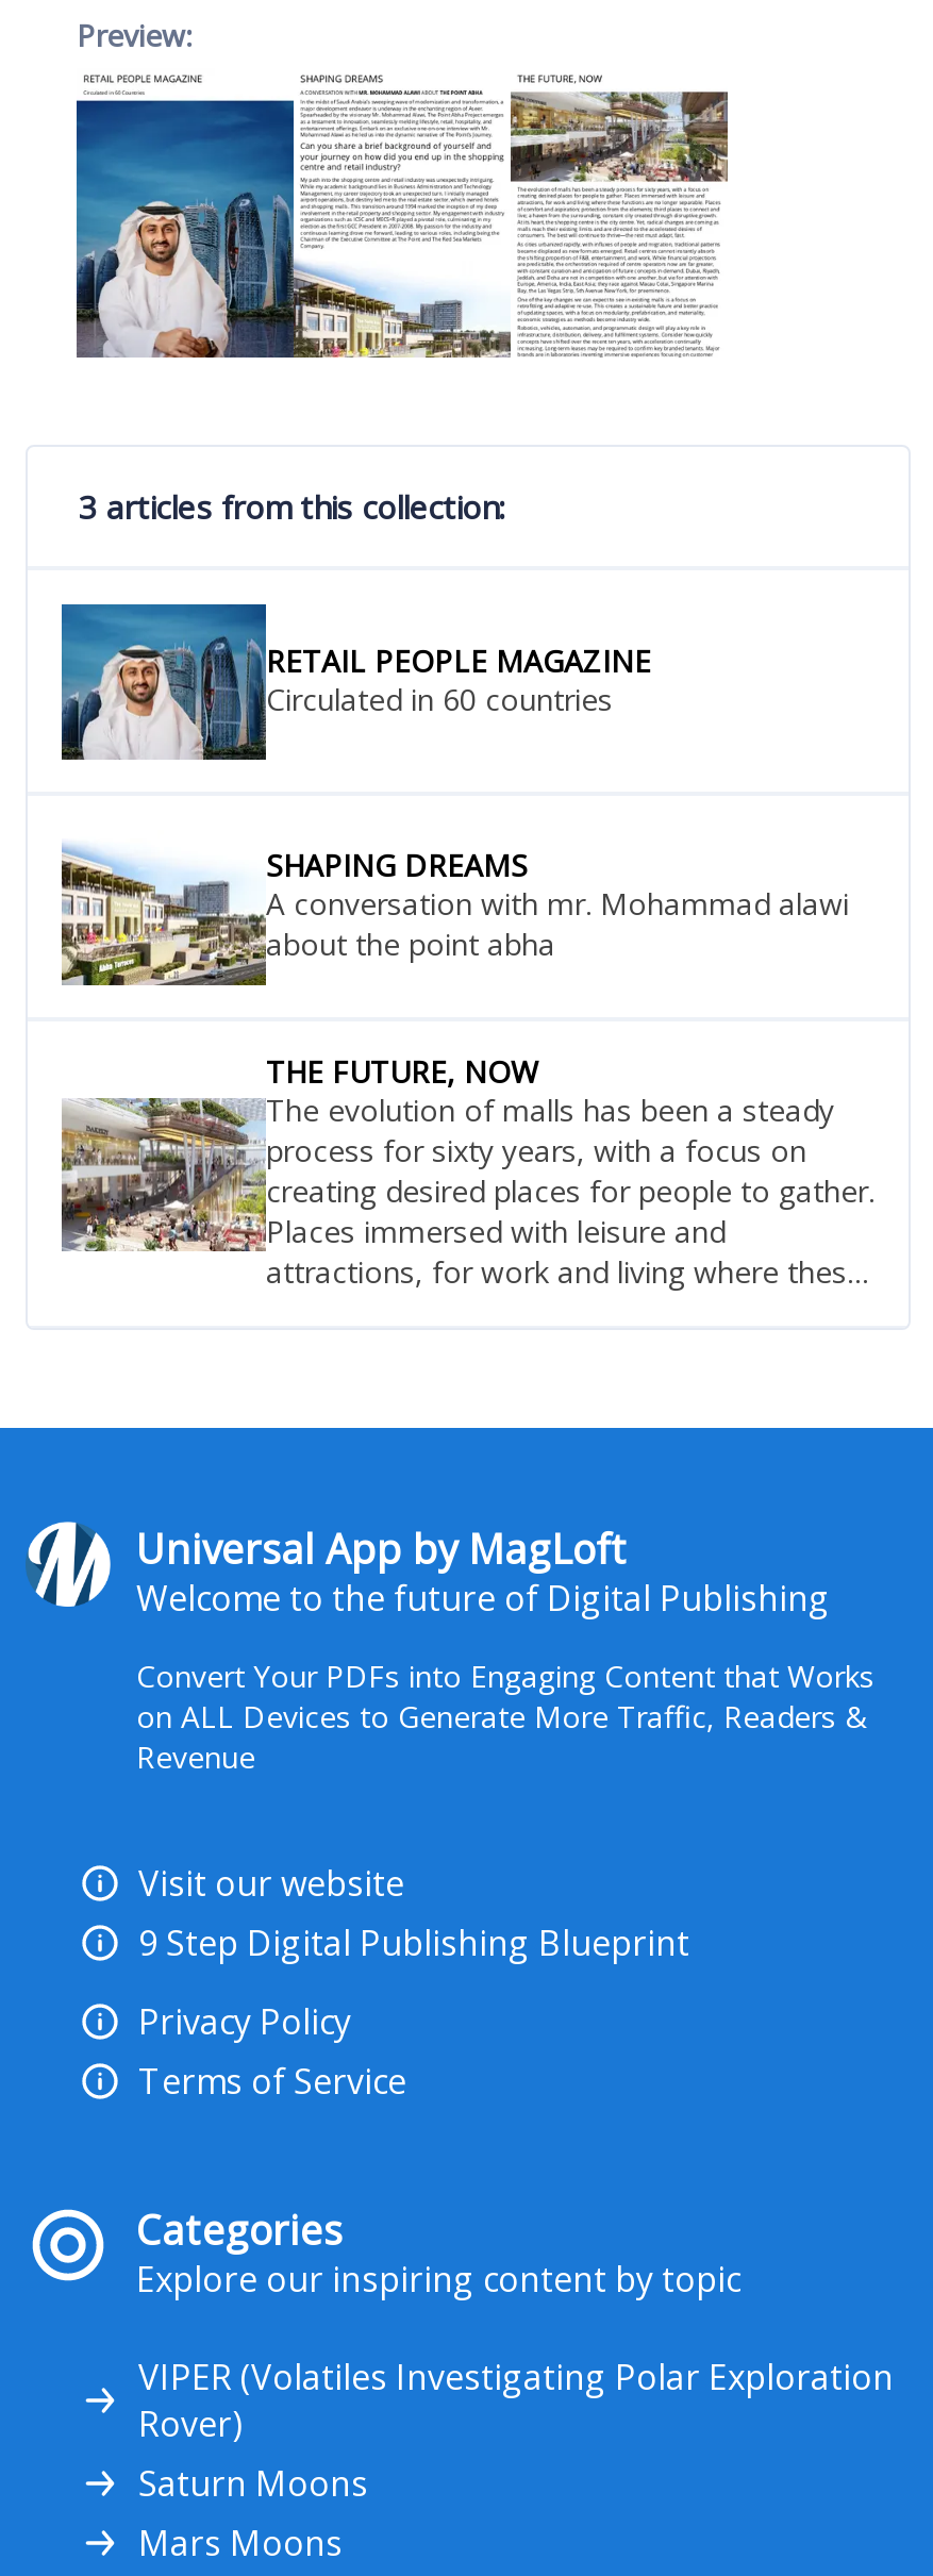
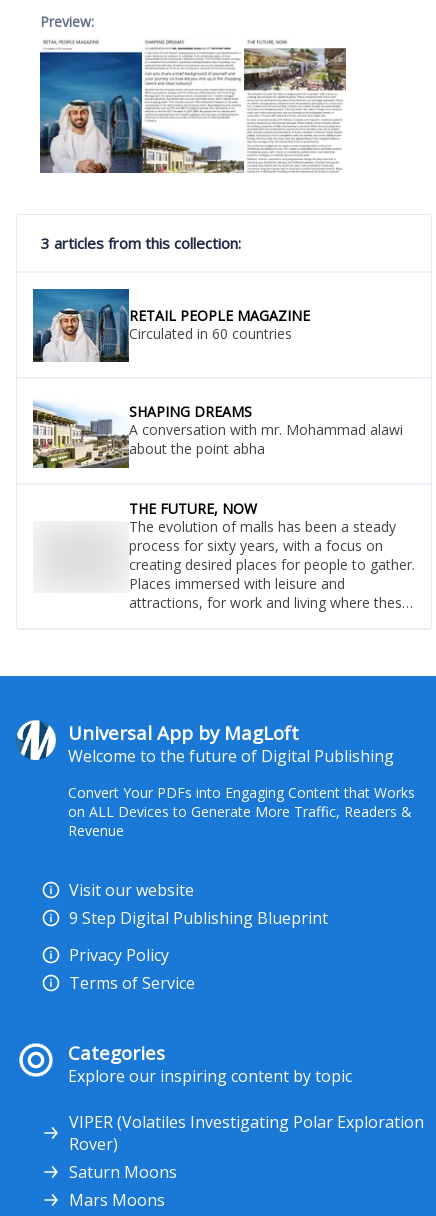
[60,1096,260,1253] [image] -> none

